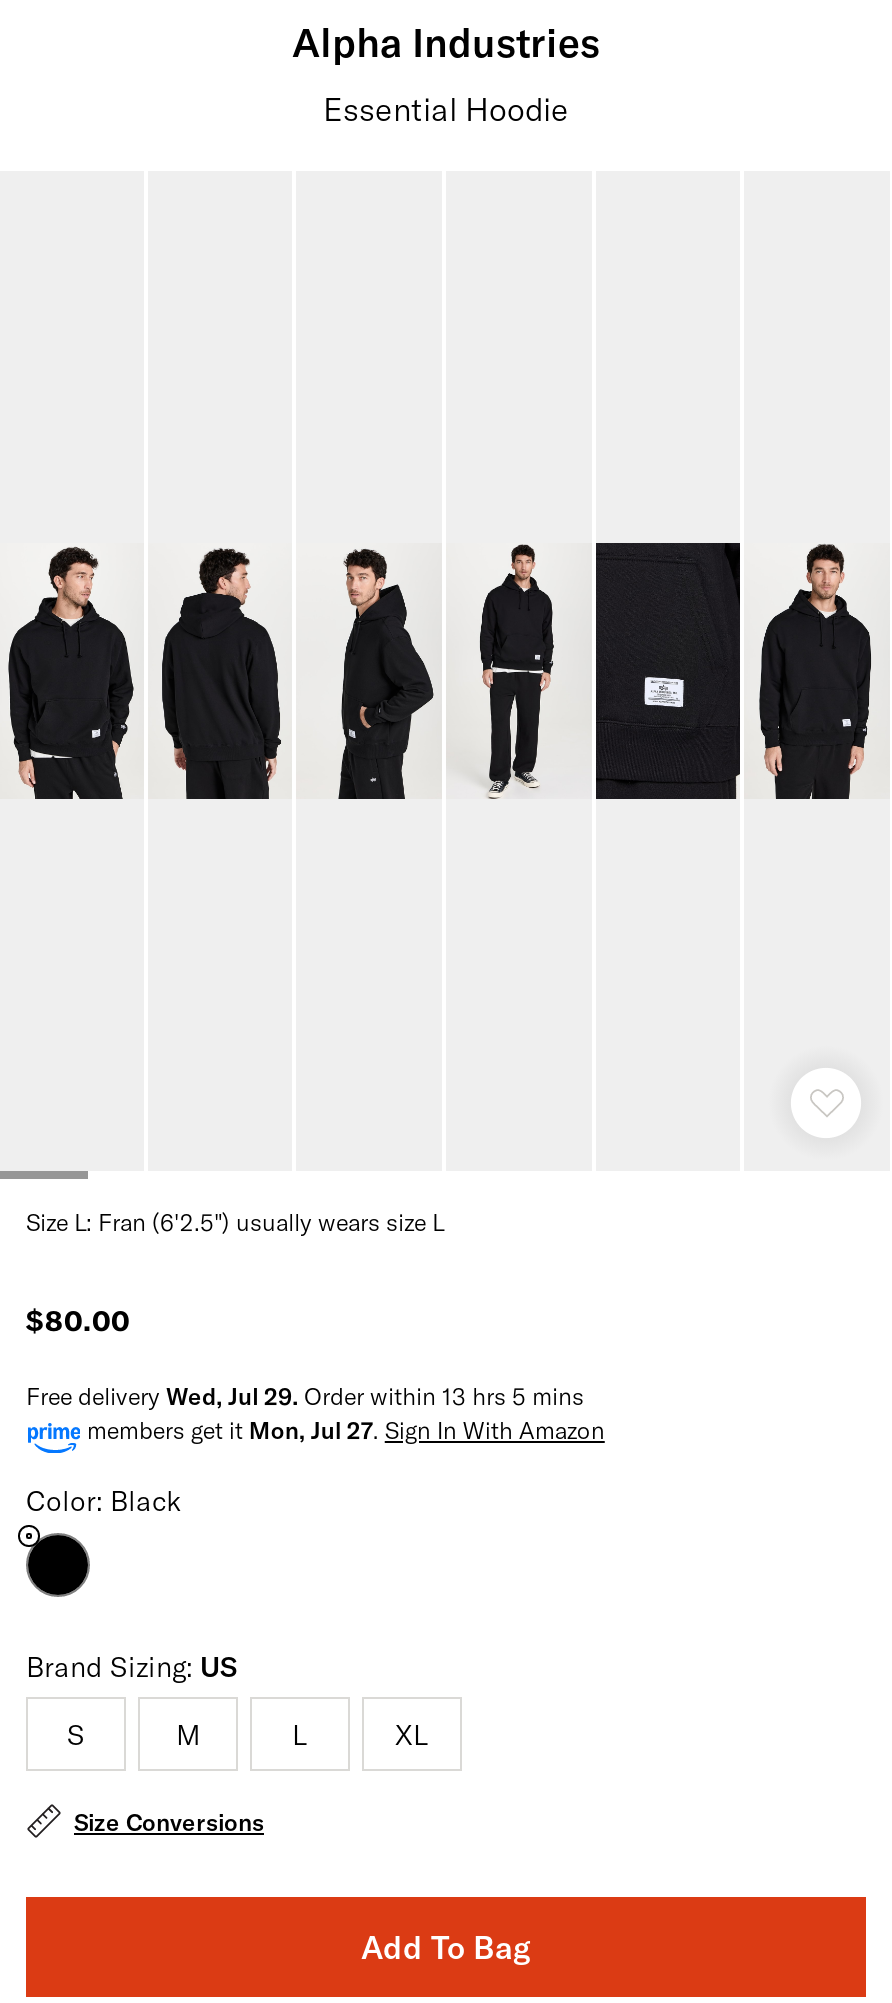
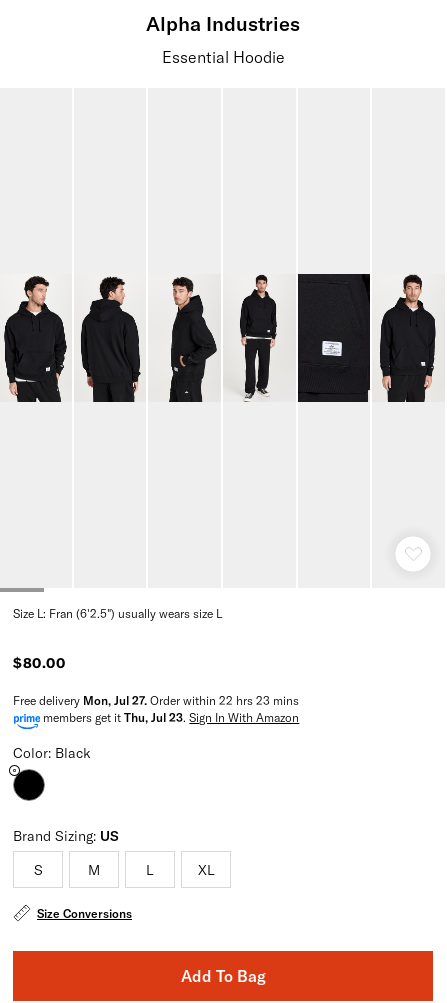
[26,1381,584,1409] Free delivery Wed, Jul 29. Order within 13 hrs 5 mins -> [13,693,299,707] Free delivery Mon, Jul 27. Order within 22 hrs 23 mins
[81,1415,605,1443] members get it Mon, Jul 27. Sign In With Amazon -> [40,710,299,724] members get it Thu, Jul 23. Sign In With Amazon

